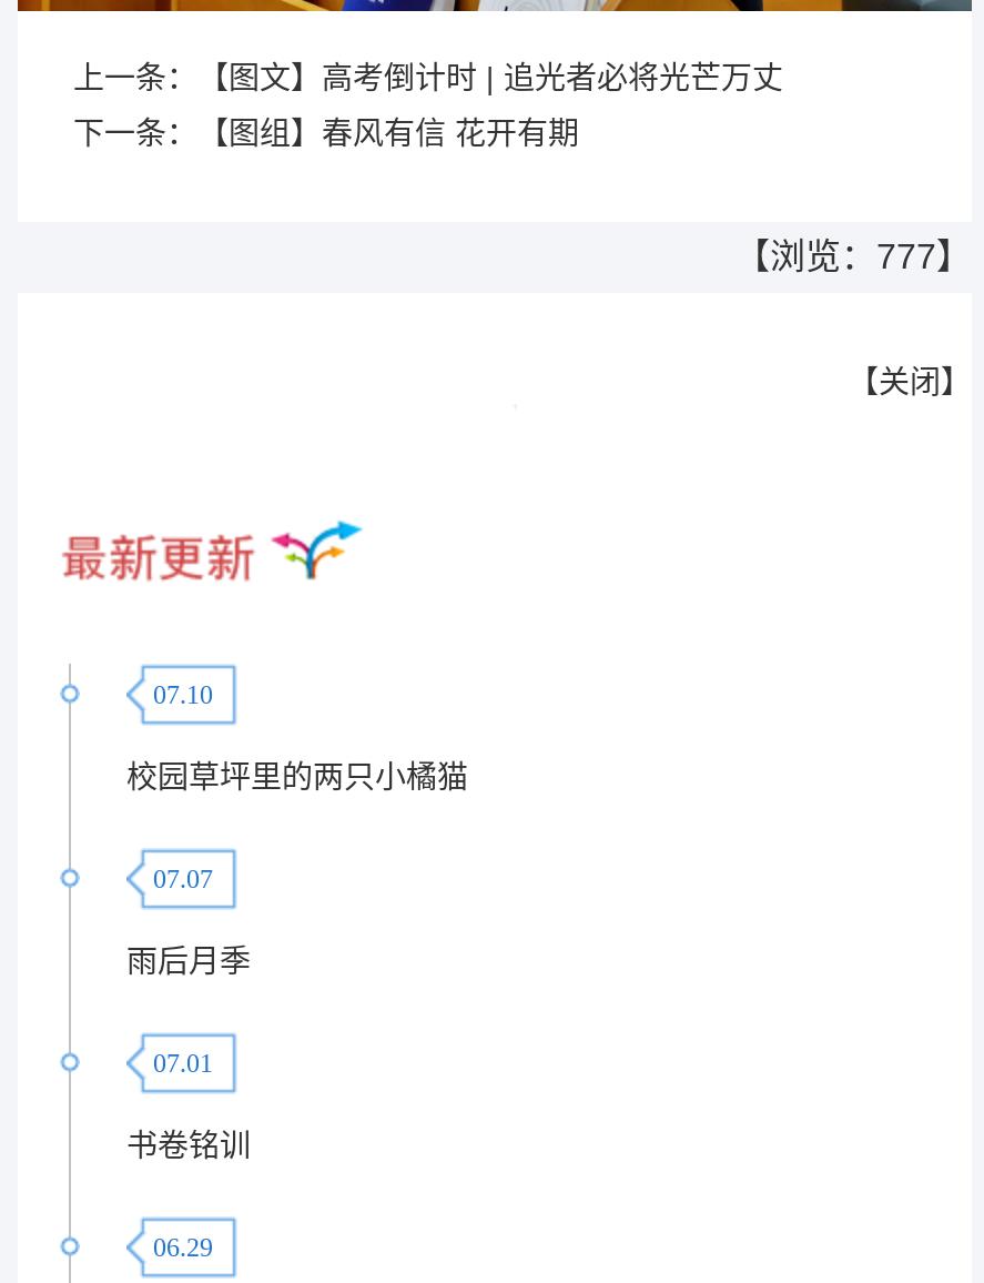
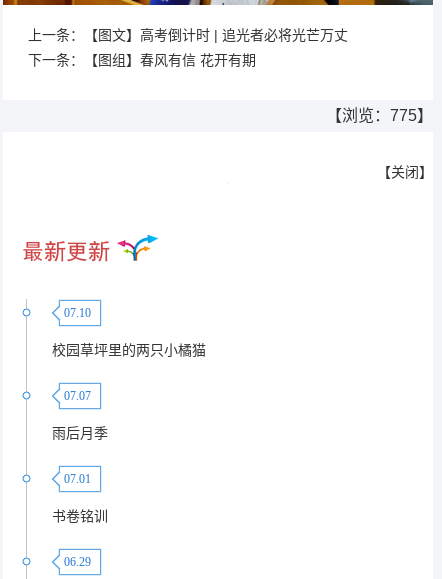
[734,238,972,276] 【浏览：777】 -> [326,107,433,124] 【浏览：775】

